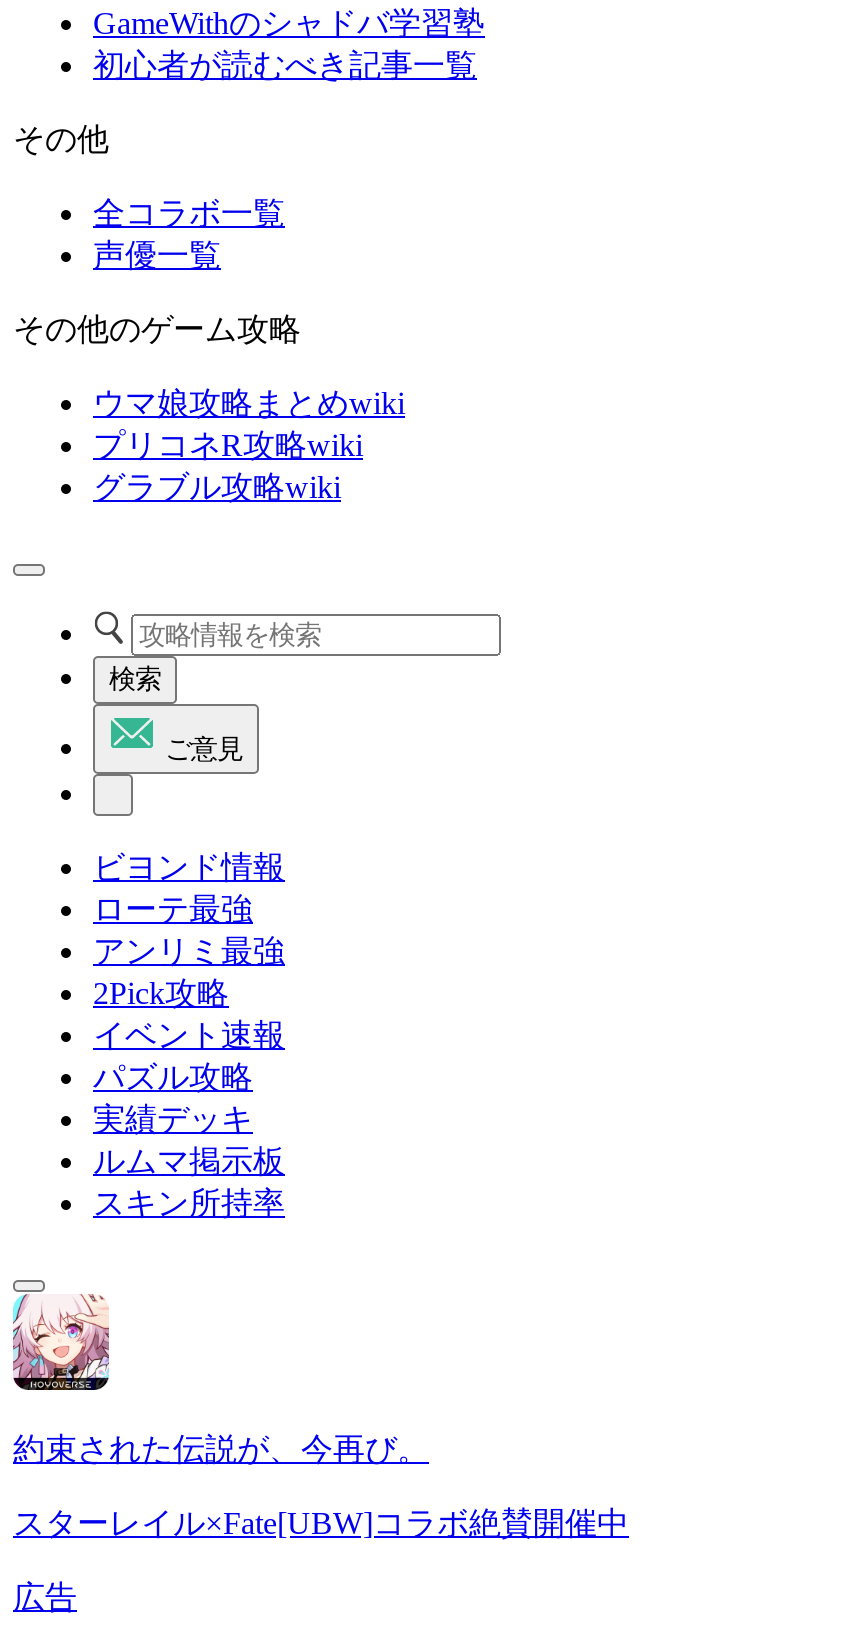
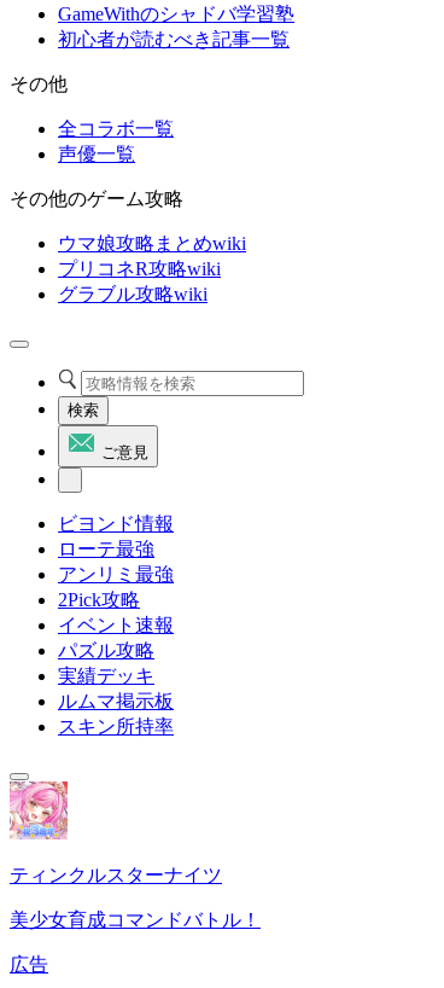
[11,1292,429,1466] [image] | 約束された伝説が、今再び。 -> [8,780,222,885] [image] | ティンクルスターナイツ
[13,1506,629,1540] スターレイル×Fate[UBW]コラボ絶賛開催中 -> [10,909,261,930] 美少女育成コマンドバトル！

